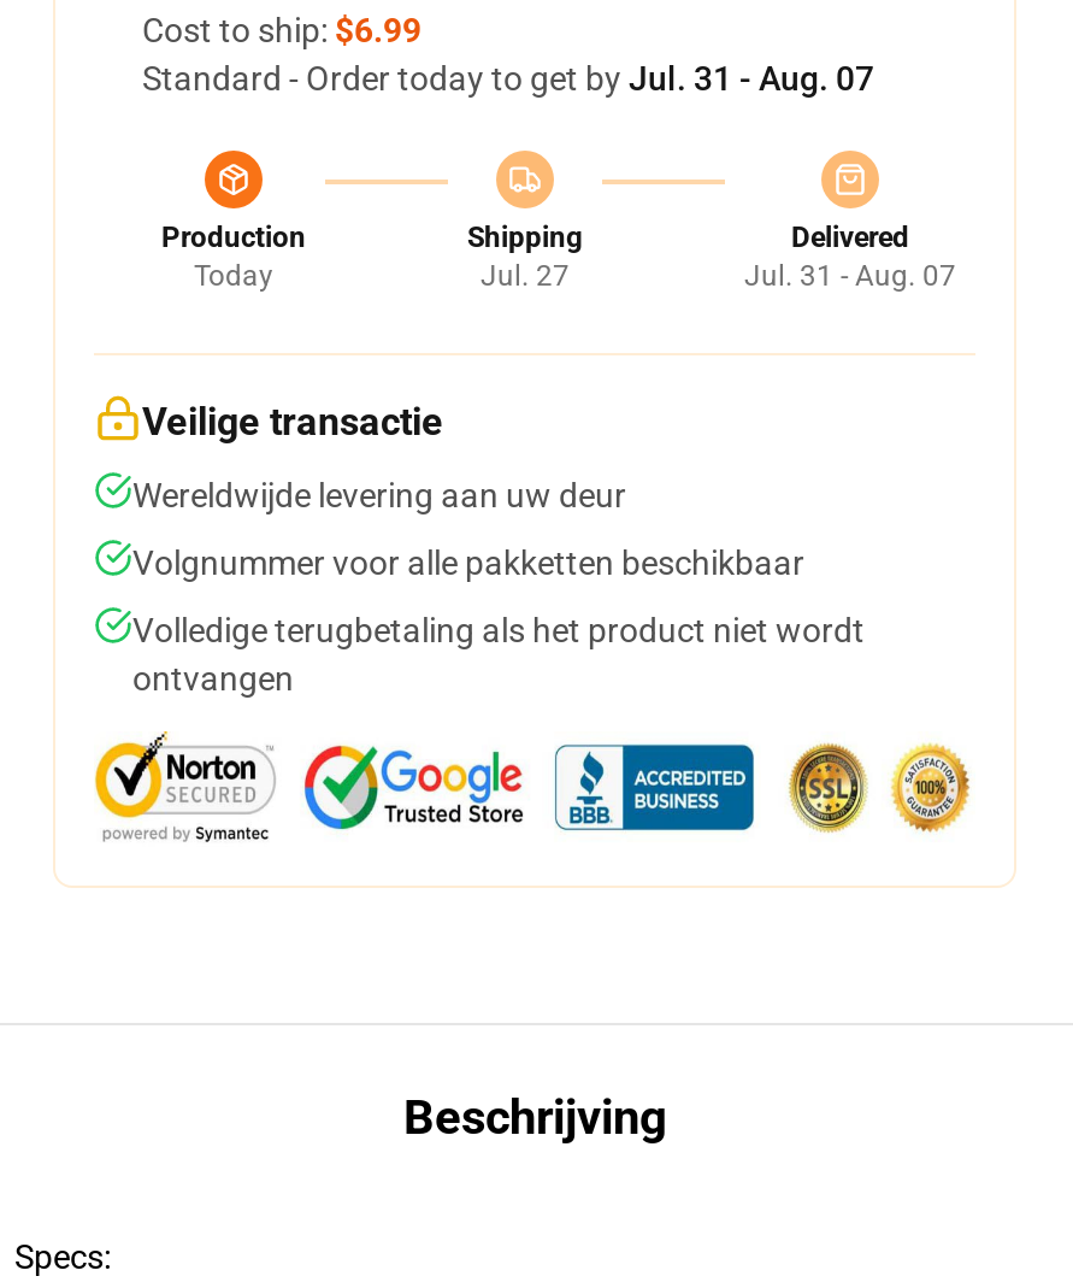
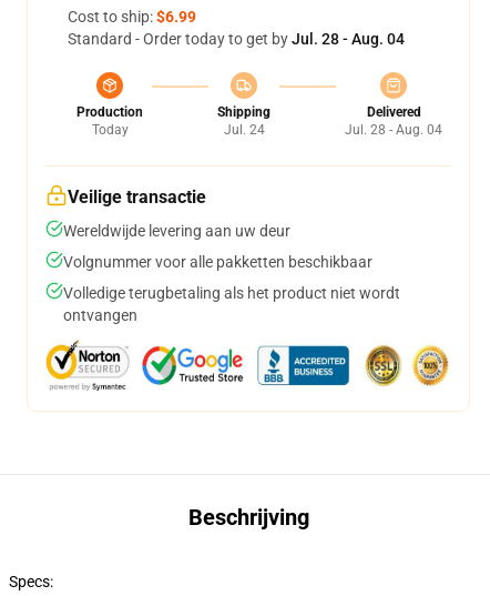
[142,59,874,98] Standard - Order today to get by Jul. 31 - Aug. 07 -> [68,30,405,48] Standard - Order today to get by Jul. 28 - Aug. 04
[481,259,570,293] Jul. 27 -> [223,122,264,138] Jul. 24
[744,259,956,293] Jul. 31 - Aug. 07 -> [345,122,442,138] Jul. 28 - Aug. 04

